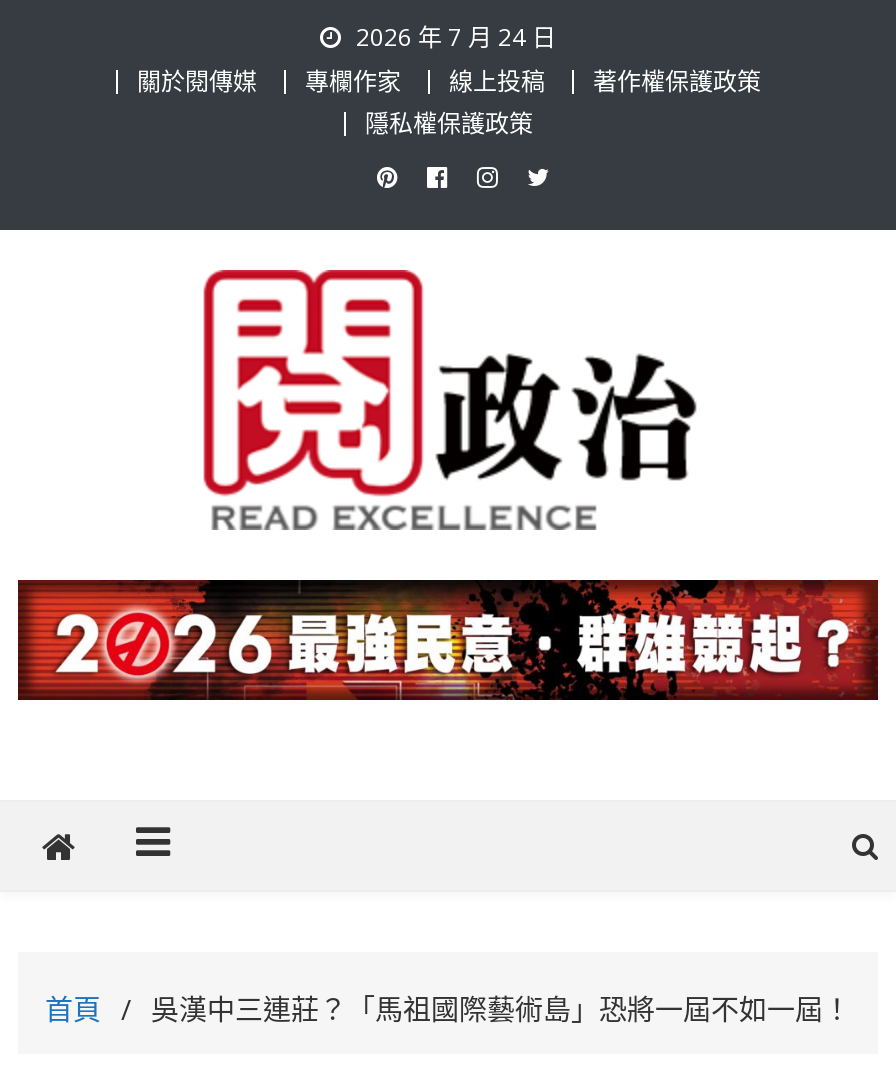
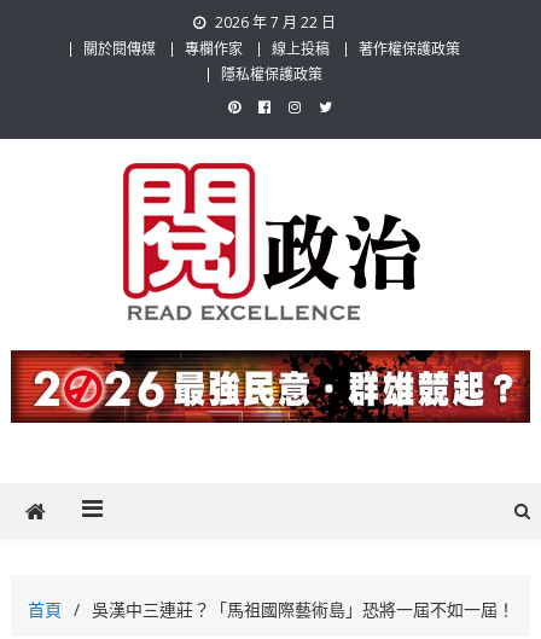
[356,20,556,54] 2026 年 7 月 24 日 -> [215,12,336,33] 2026 年 7 月 22 日

